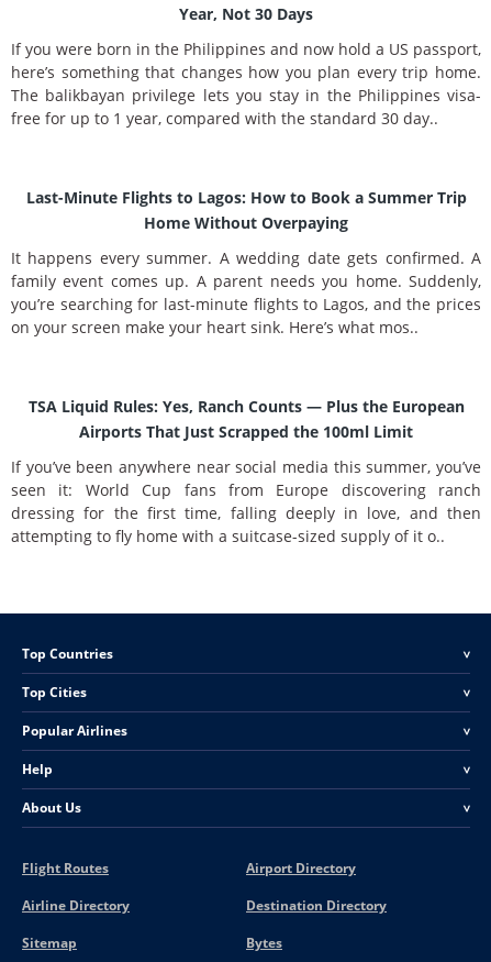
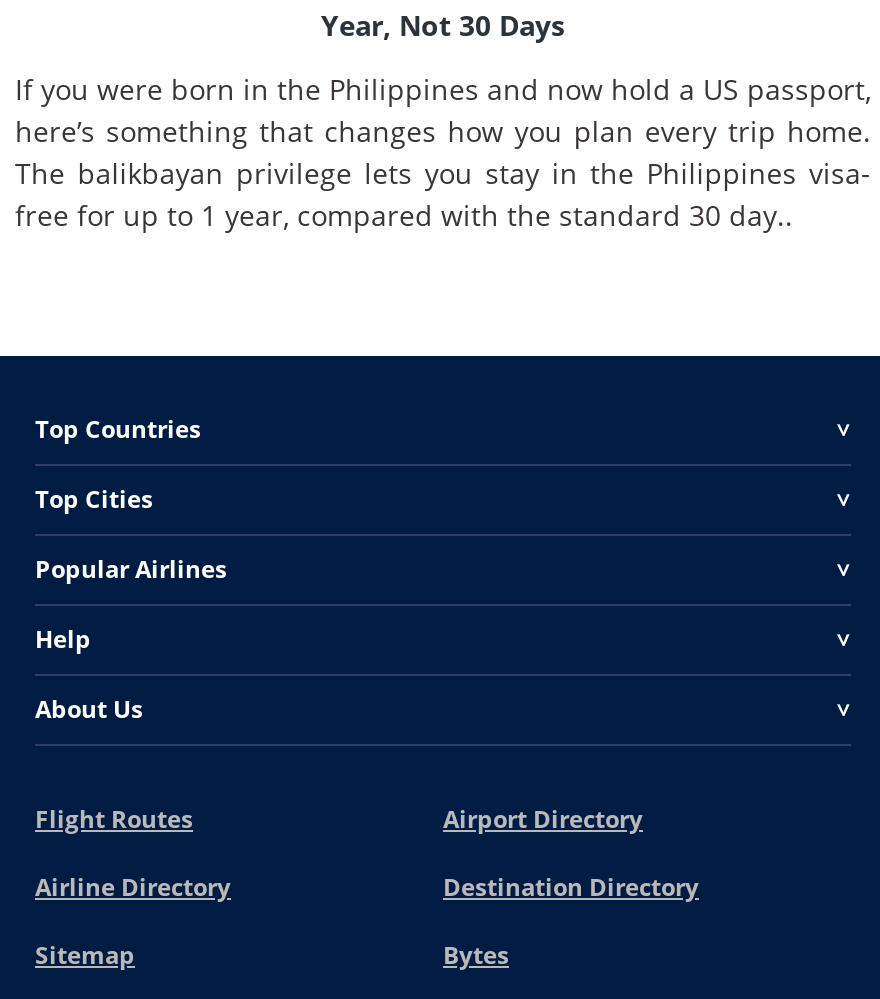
[11,187,481,338] Last-Minute Flights to Lagos: How to Book a Summer Trip | Home Without Overpaying | It happens every summer. A wedding date gets confirmed. A | family event comes up. A parent needs you home. Suddenly, | you’re searching for last-minute flights to Lagos, and the prices | on your screen make your heart sink. Here’s what mos.. -> none
[11,396,481,547] TSA Liquid Rules: Yes, Ranch Counts — Plus the European | Airports That Just Scrapped the 100ml Limit | If you’ve been anywhere near social media this summer, you’ve | seen it: World Cup fans from Europe discovering ranch | dressing for the first time, falling deeply in love, and then | attempting to fly home with a suitcase-sized supply of it o.. -> none

